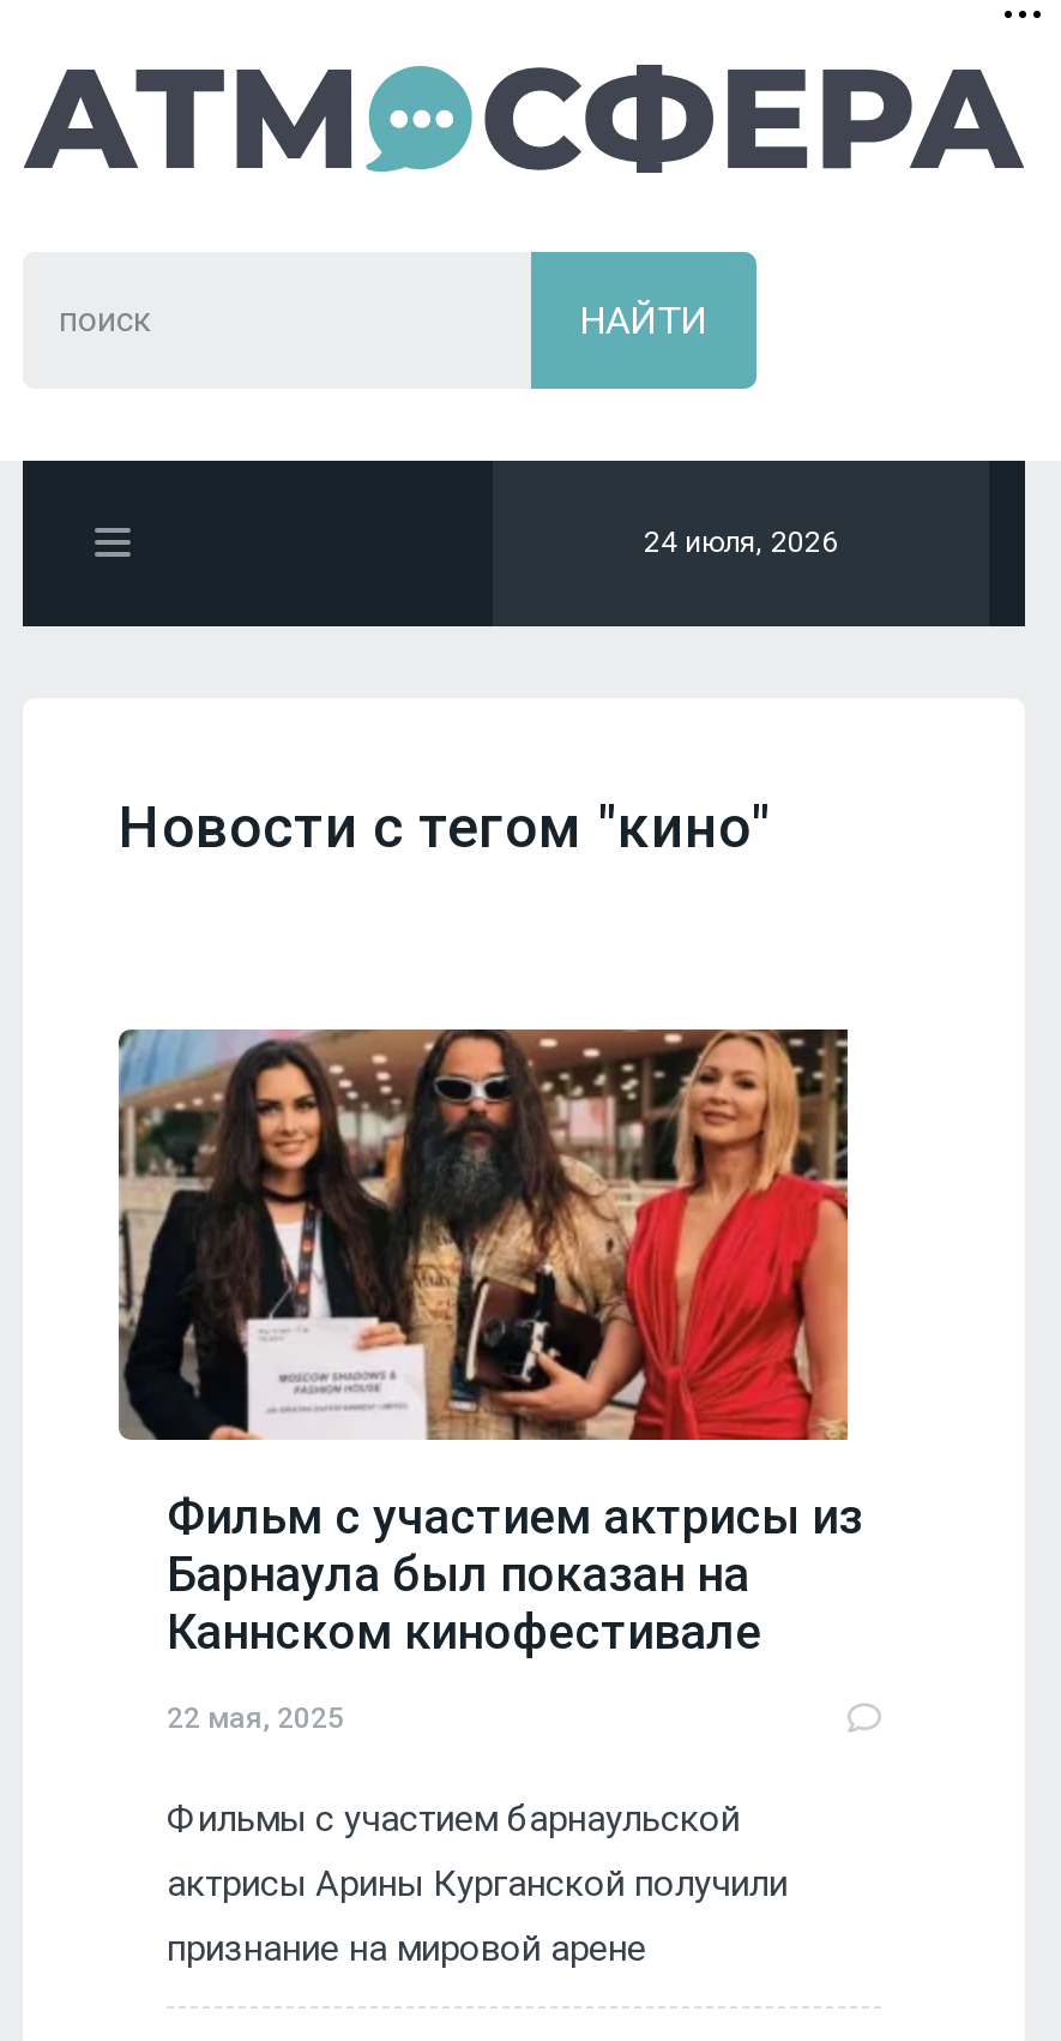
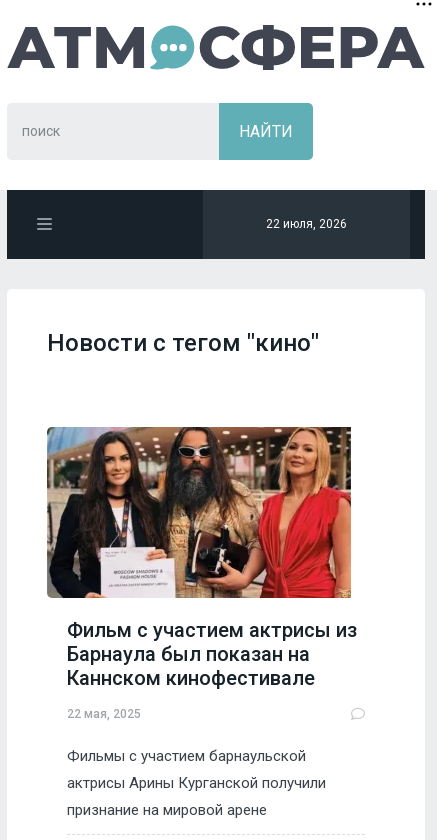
[644,526,838,559] 24 июля, 2026 -> [266,217,347,231] 22 июля, 2026

